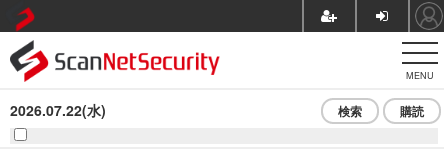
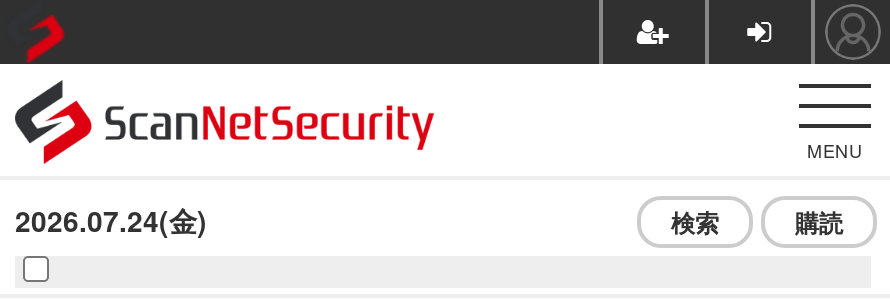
[10,100,106,120] 2026.07.22(水) -> [15,200,207,240] 2026.07.24(金)

